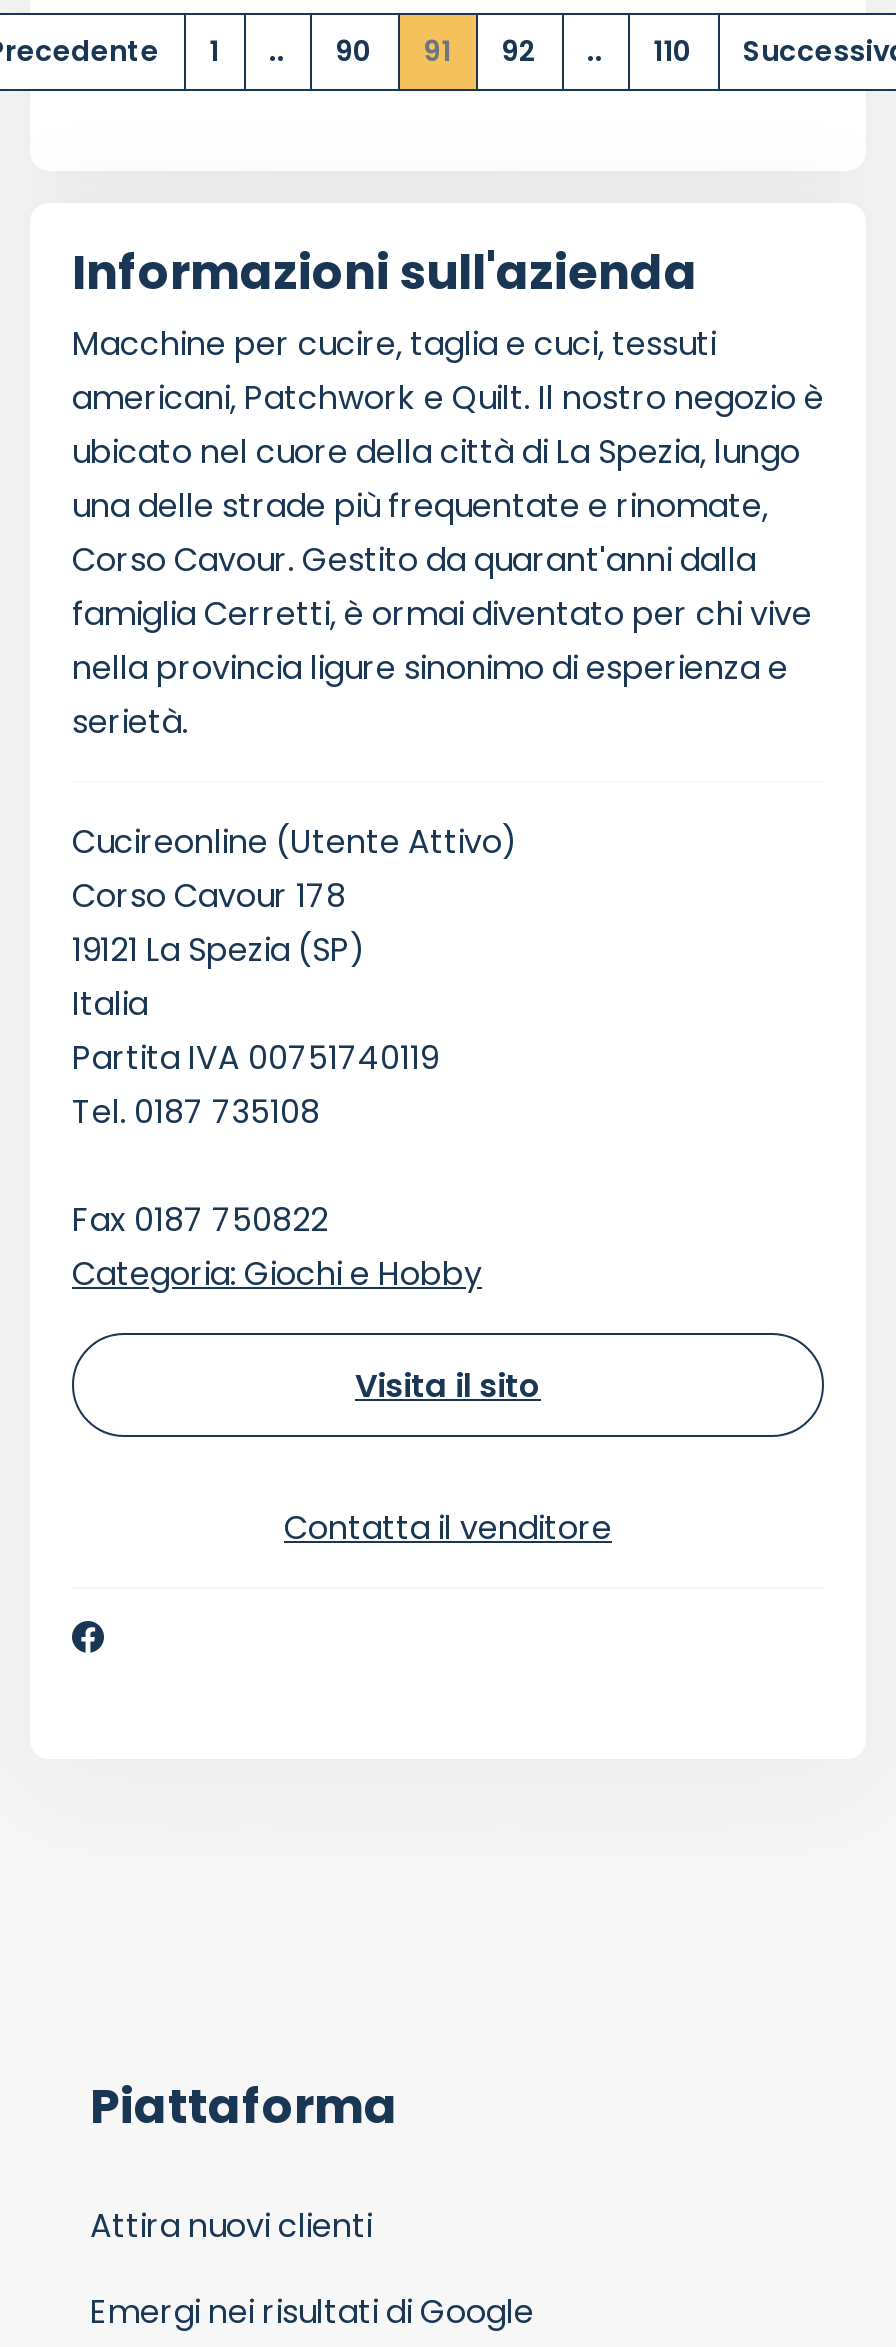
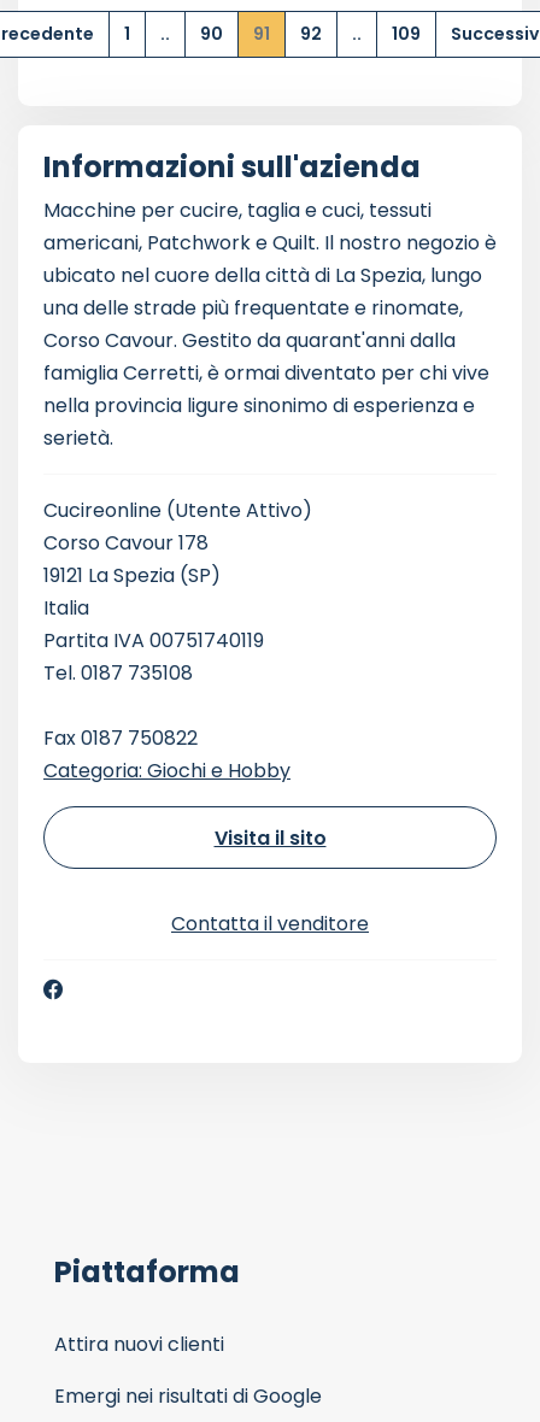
[653,31,693,71] 110 -> [391,22,420,46] 109

